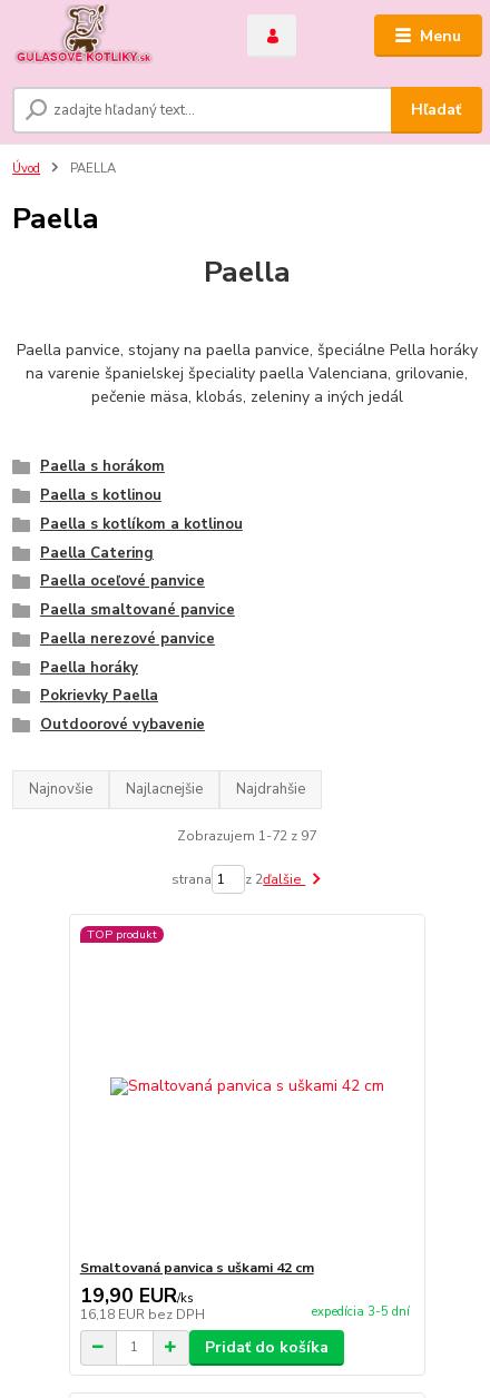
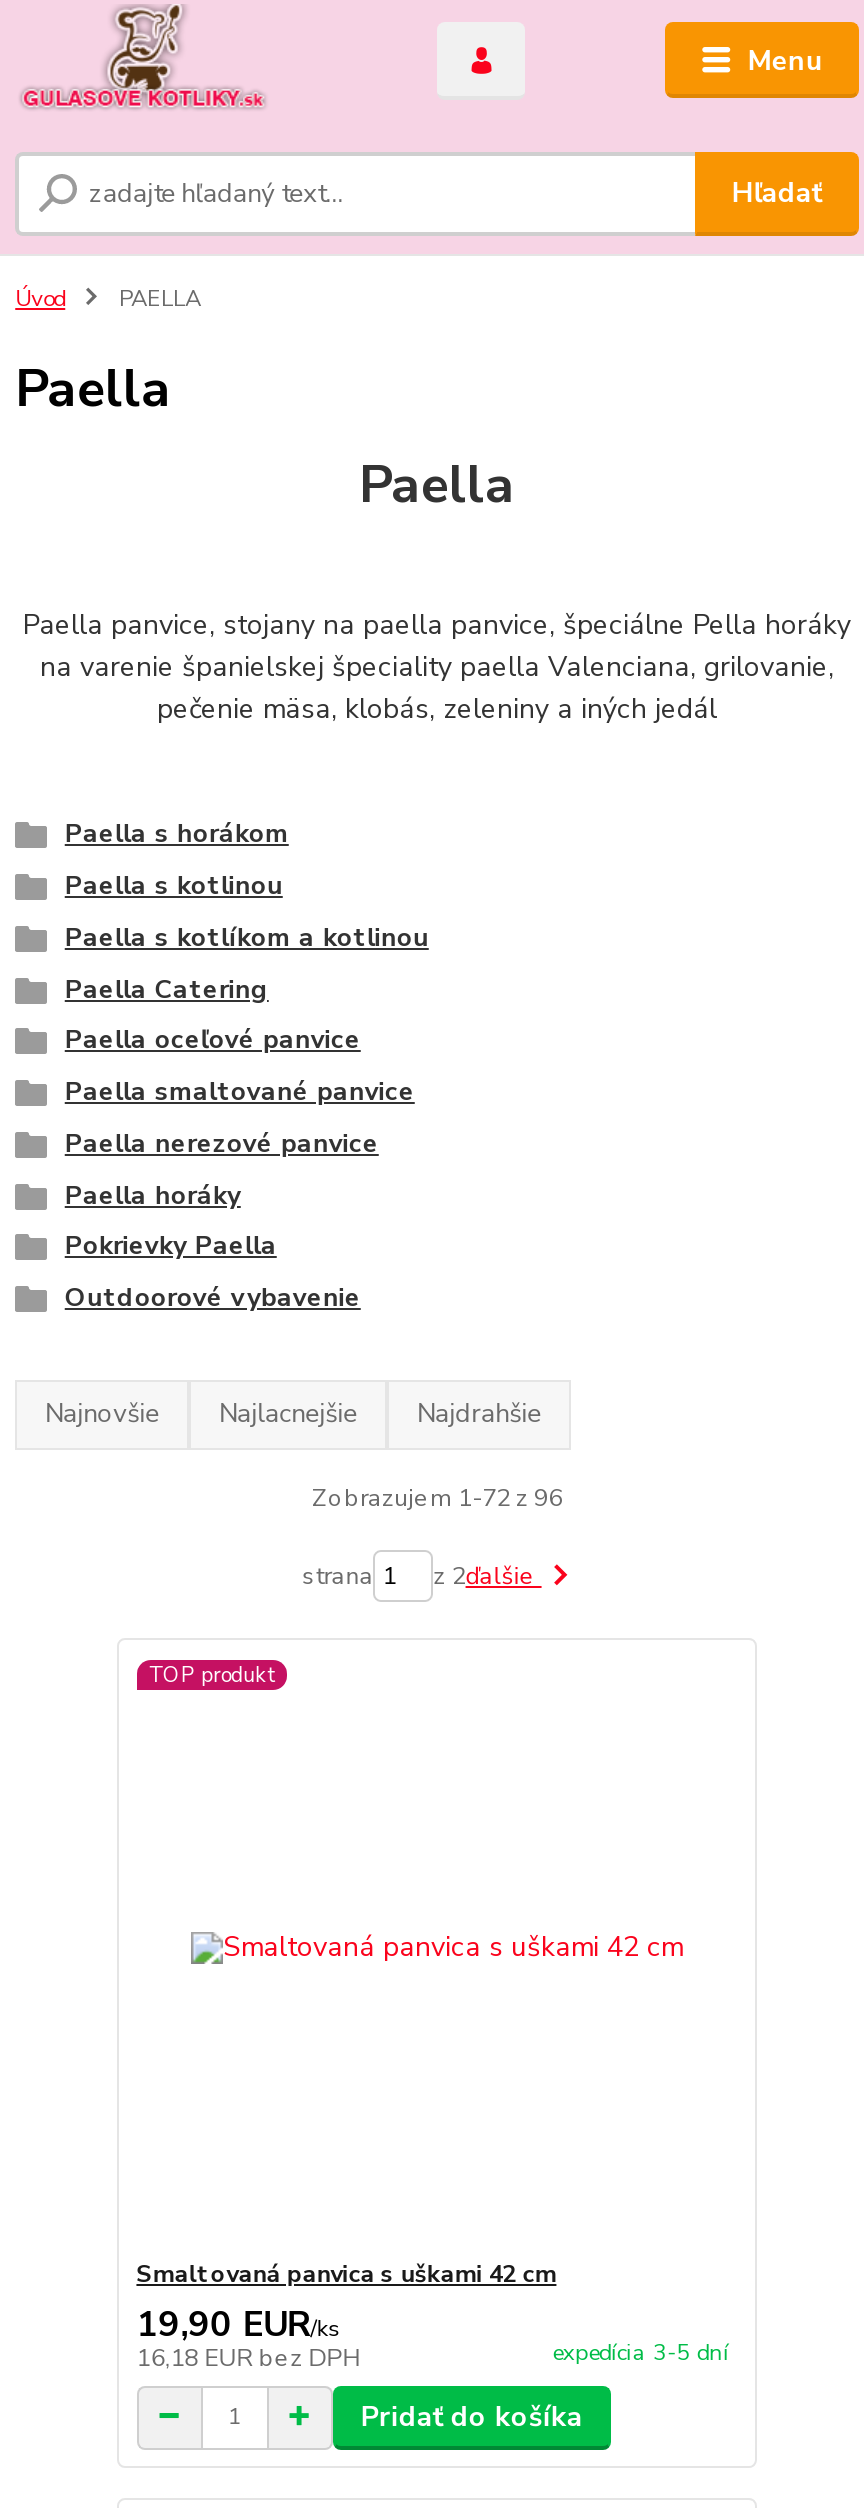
[178,827,317,845] Zobrazujem 1-72 z 97 -> [312,1482,562,1514] Zobrazujem 1-72 z 96

